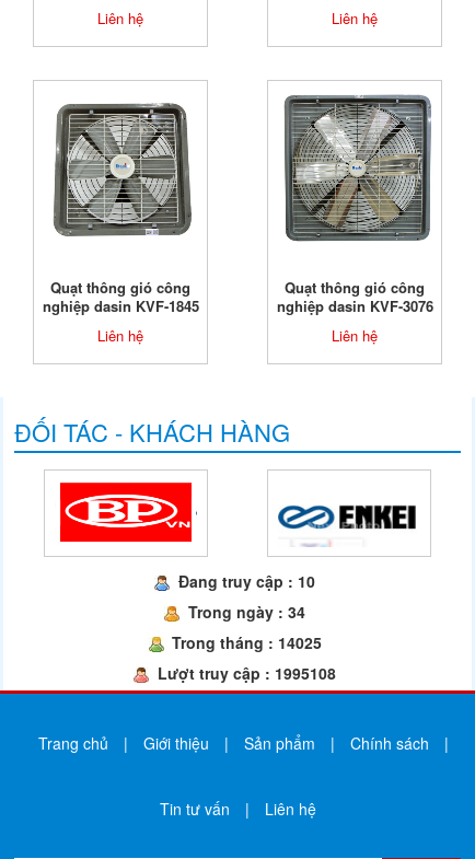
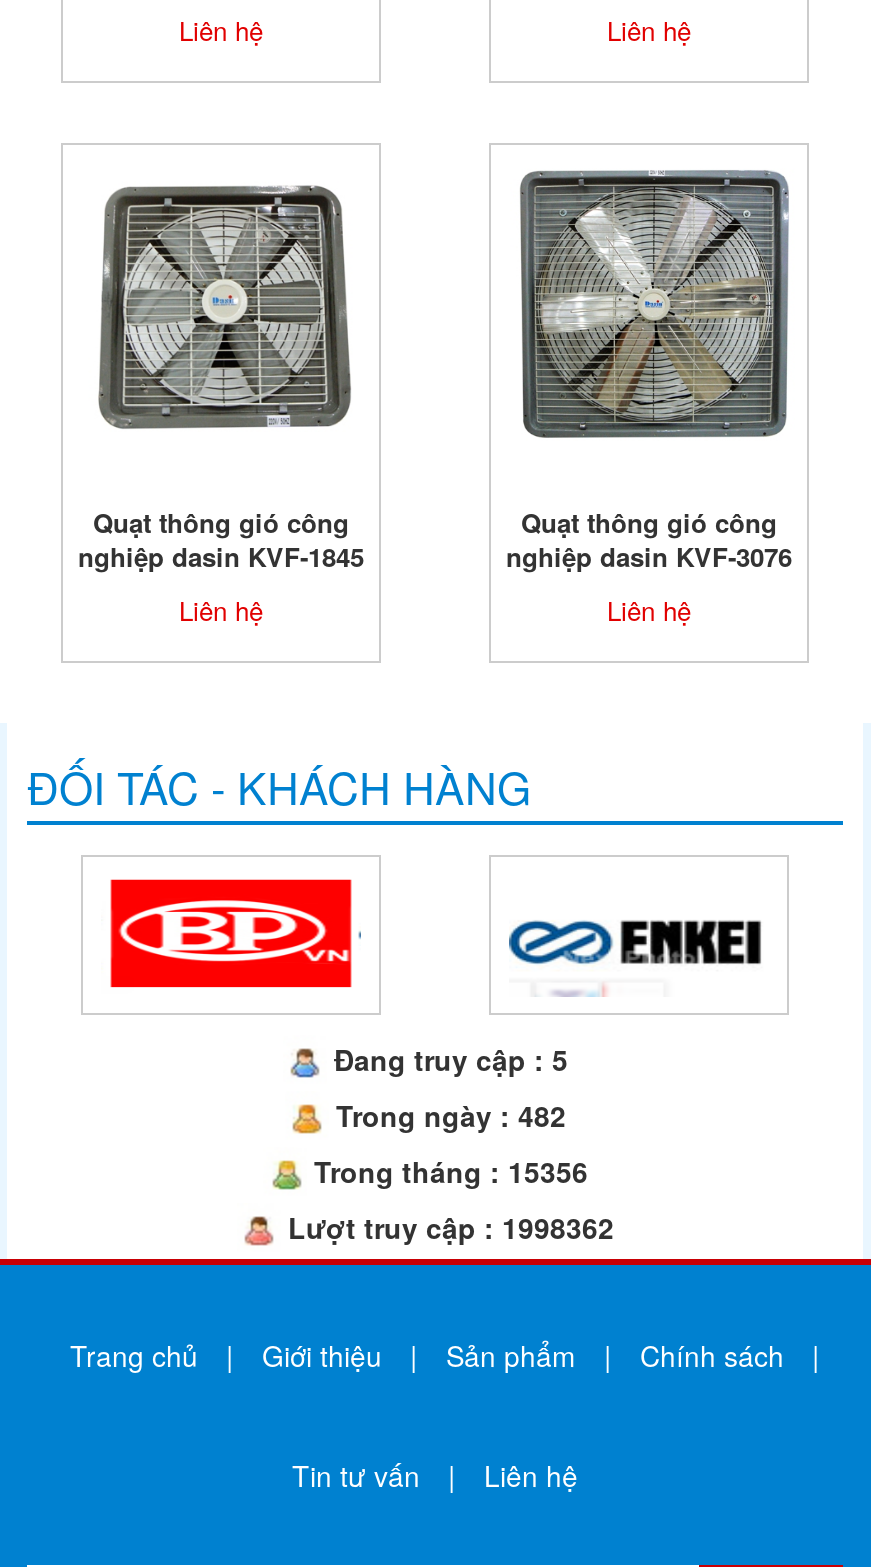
[173,569,315,591] Đang truy cập : 10 -> [326,1038,568,1078] Đang truy cập : 5
[183,600,305,622] Trong ngày : 34 -> [328,1094,566,1134] Trong ngày : 482
[167,631,321,653] Trong tháng : 14025 -> [306,1150,588,1190] Trong tháng : 15356
[153,661,335,683] Lượt truy cập : 1995108 -> [280,1206,614,1246] Lượt truy cập : 1998362

